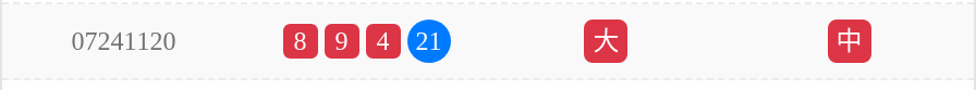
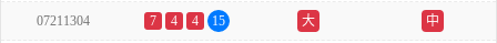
[71,26,348,56] 07241120 | 8 | 9 -> [36,13,156,29] 07211304 | 7
[416,26,442,56] 21 -> [192,13,225,29] 4 | 15

